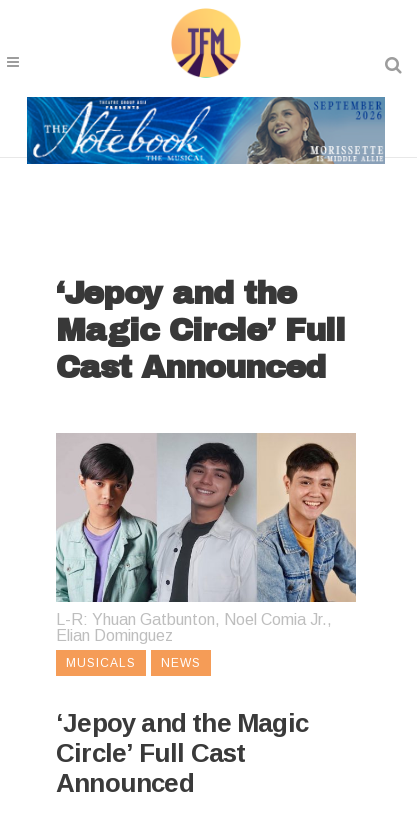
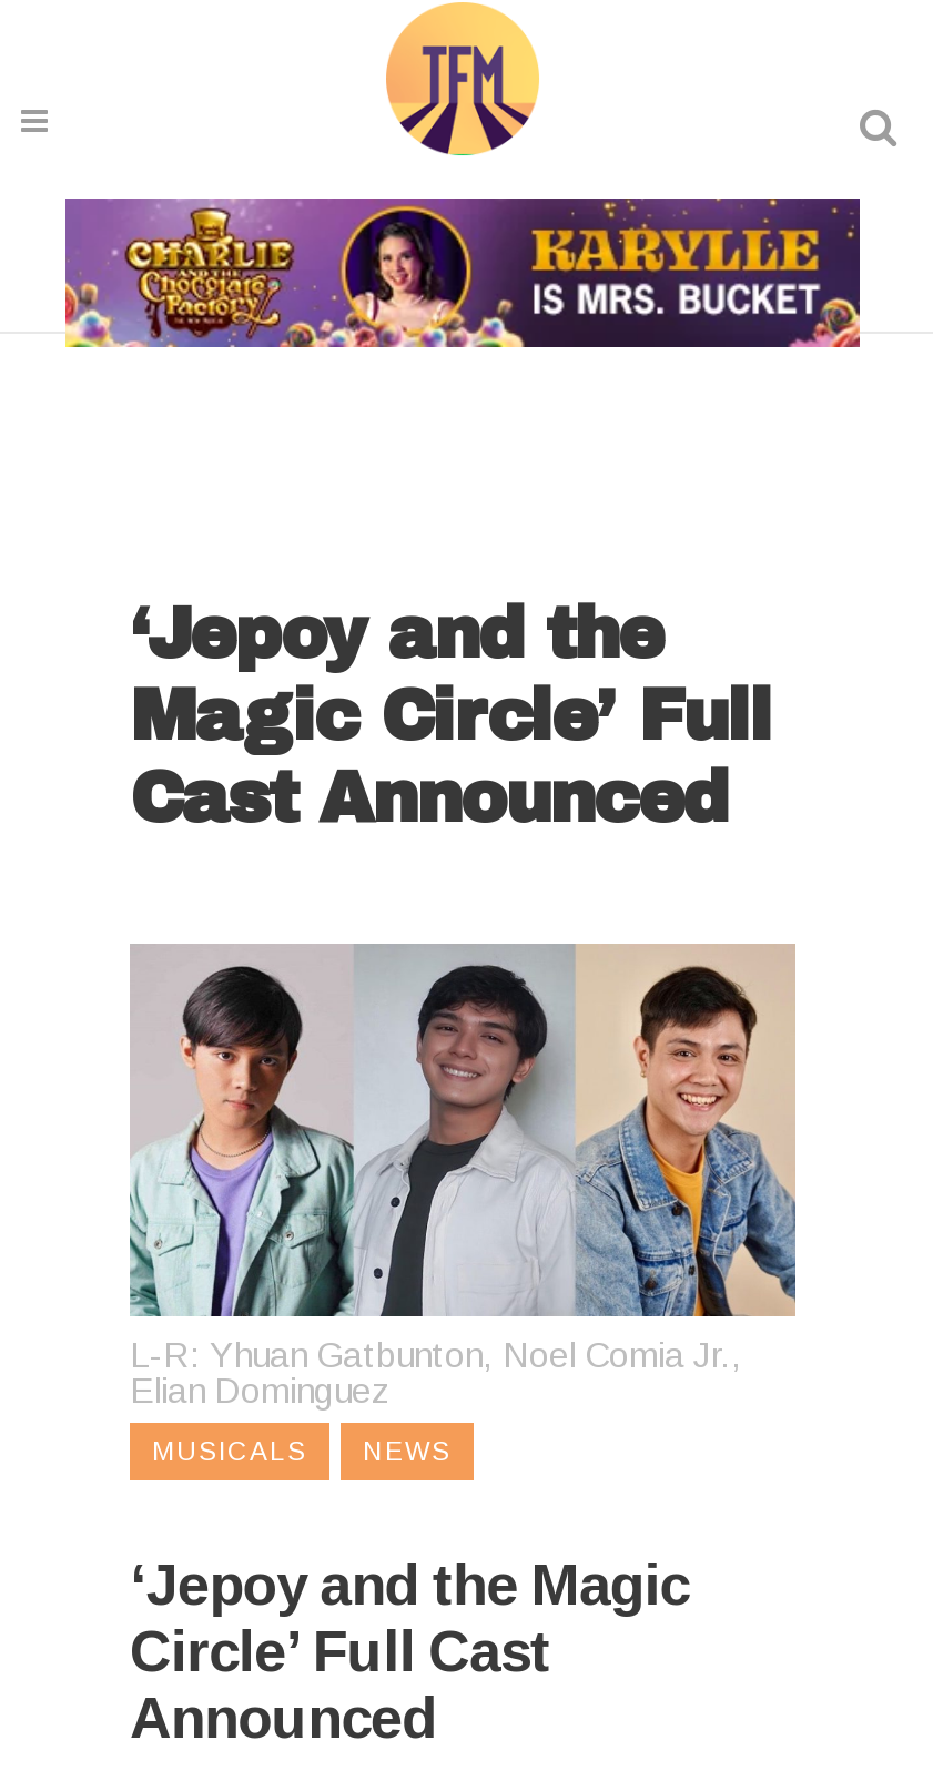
[26,96,386,165] [image] -> [63,196,862,349] [image]

